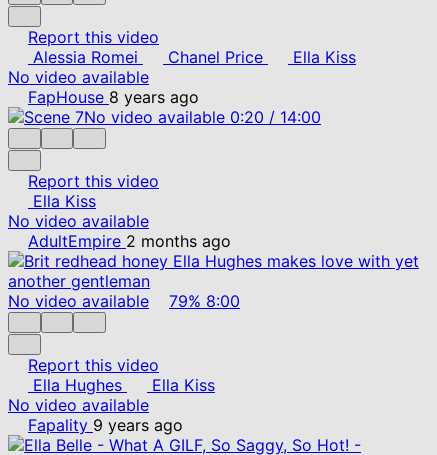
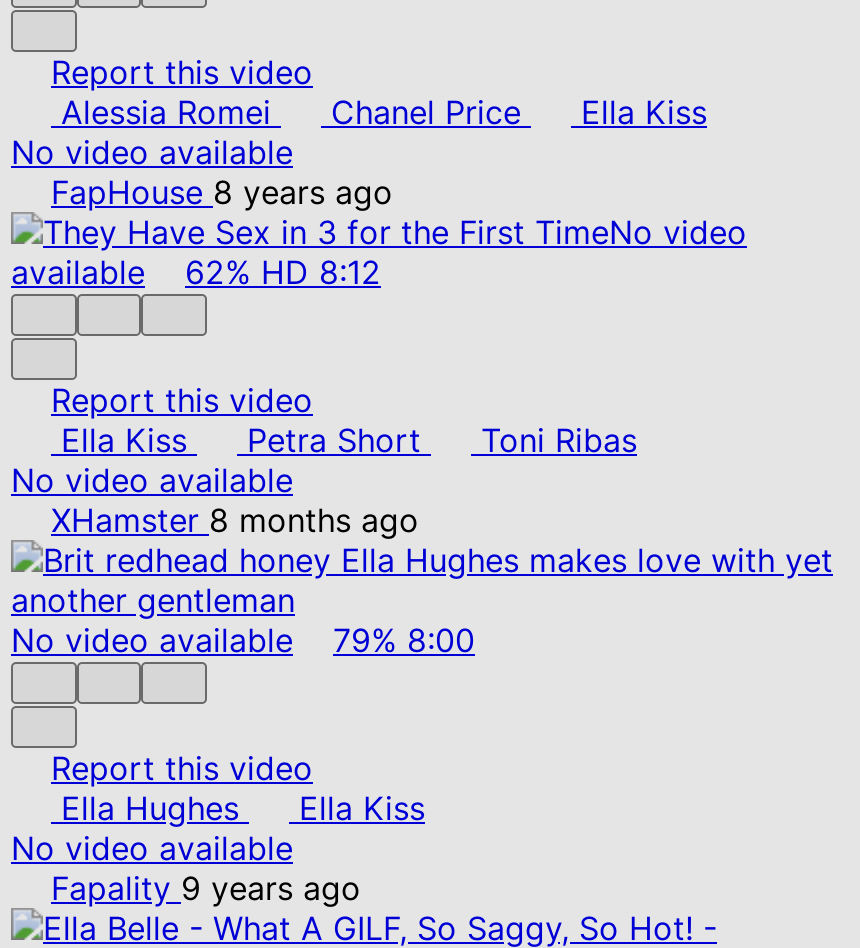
[84,107,321,127] No video available 0:20 / 14:00 -> [11,212,747,292] No video | available | 62% HD 8:12
none -> [237,420,637,460] Petra Short | Toni Ribas
[28,231,231,251] AdultEmpire 2 months ago -> [51,500,419,540] XHamster 8 months ago

